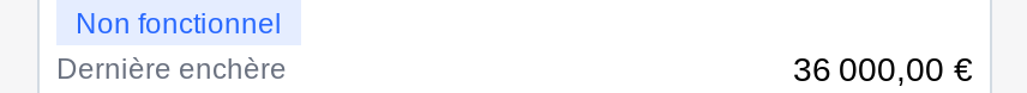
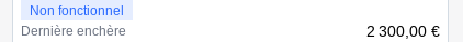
[793,50,973,88] 36 000,00 € -> [366,22,440,40] 2 300,00 €

